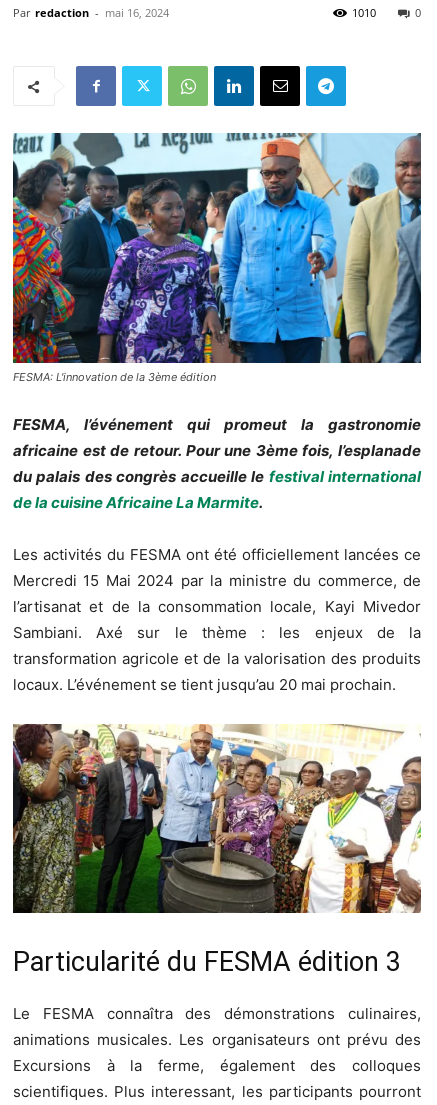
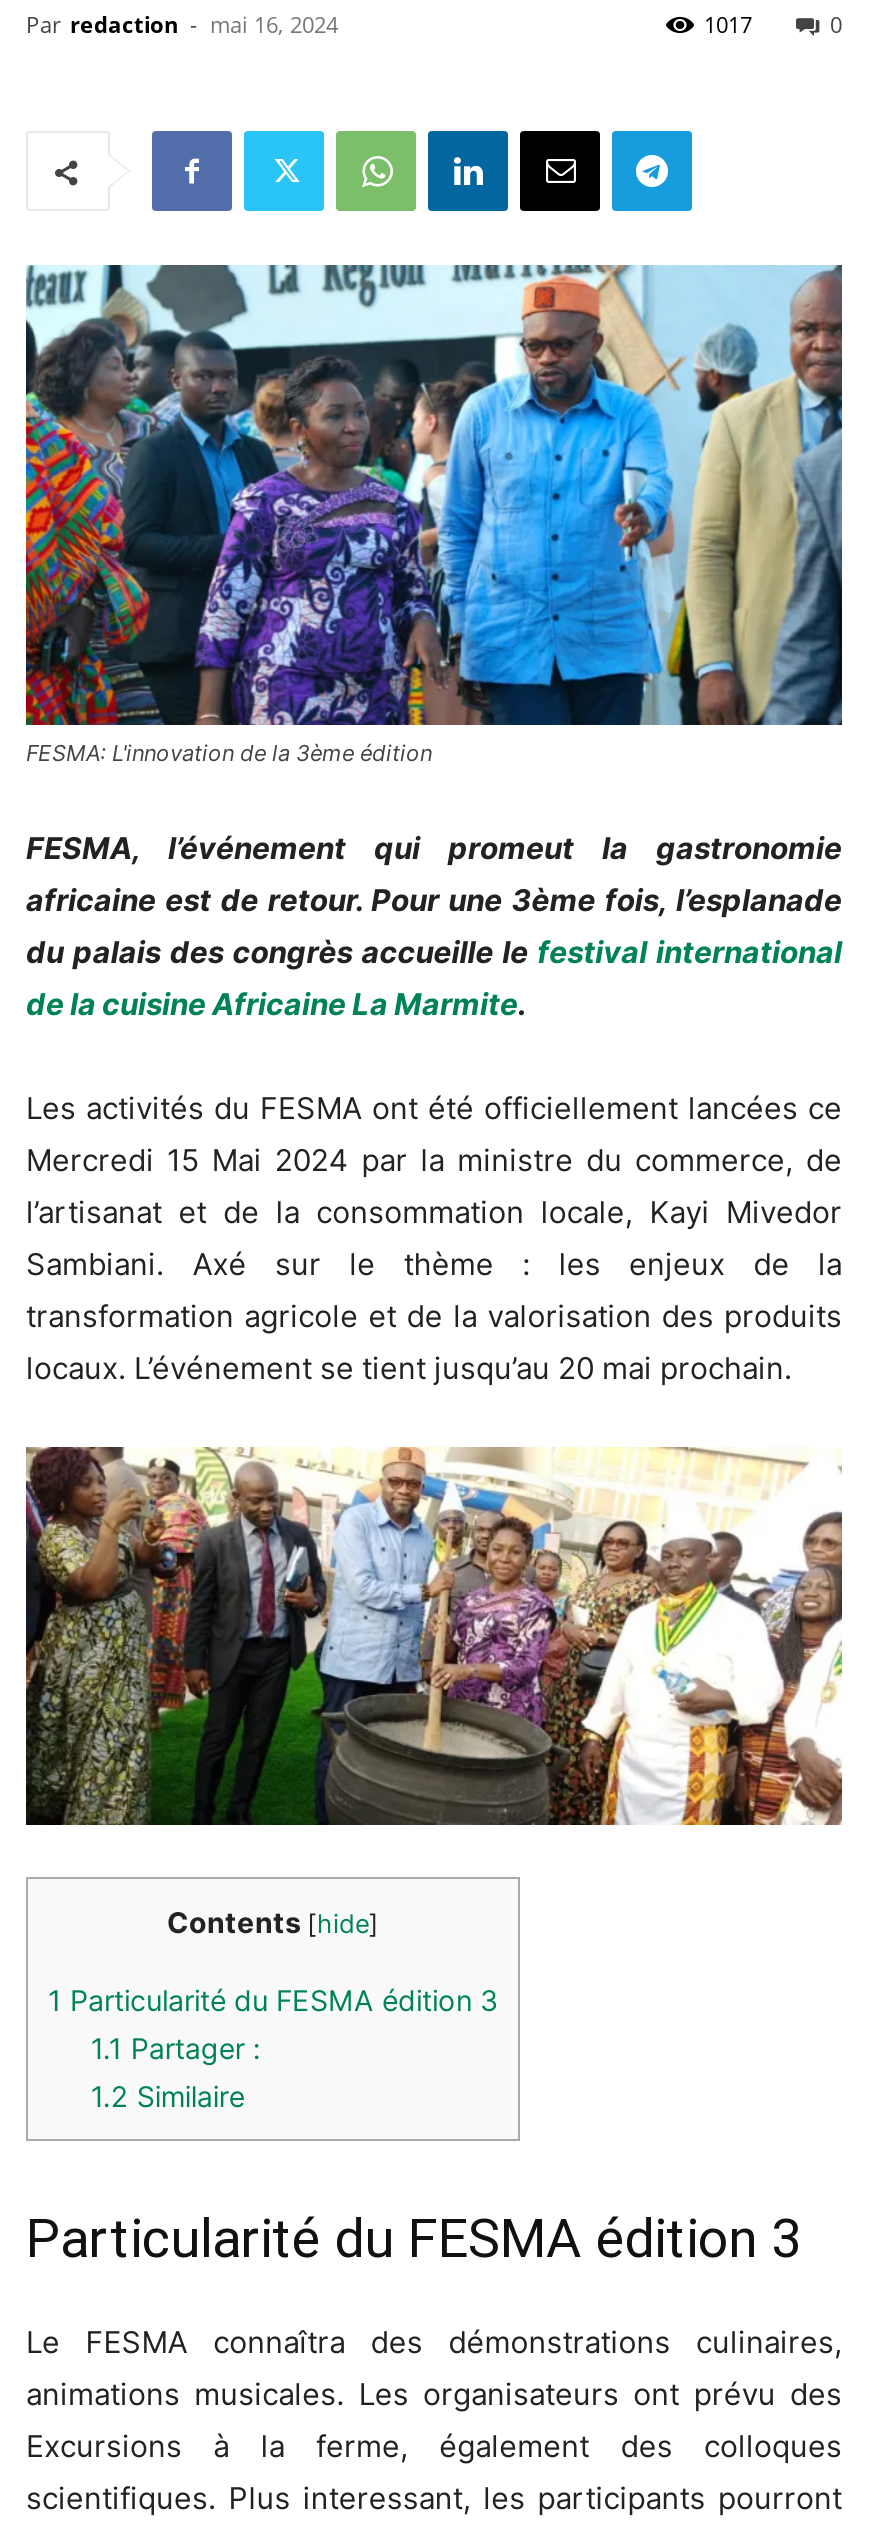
[352,5,376,20] 1010 -> [704,9,752,39] 1017
none -> [48,1906,498,2112] Contents [hide] | 1 Particularité du FESMA édition 3 | 1.1 Partager : | 1.2 Similaire

